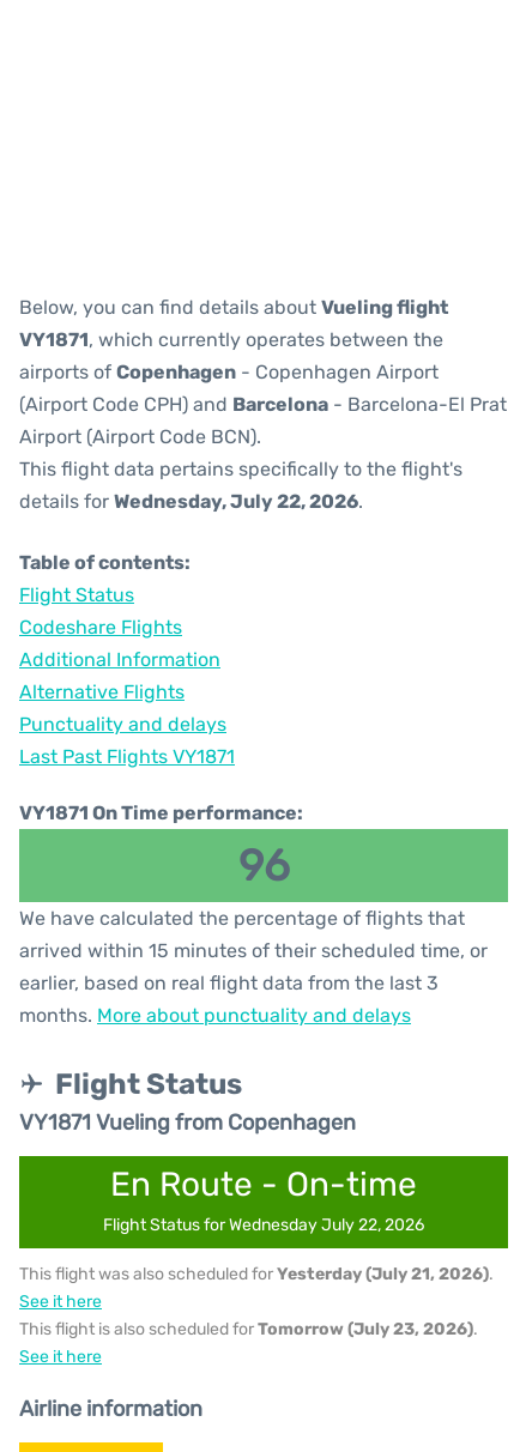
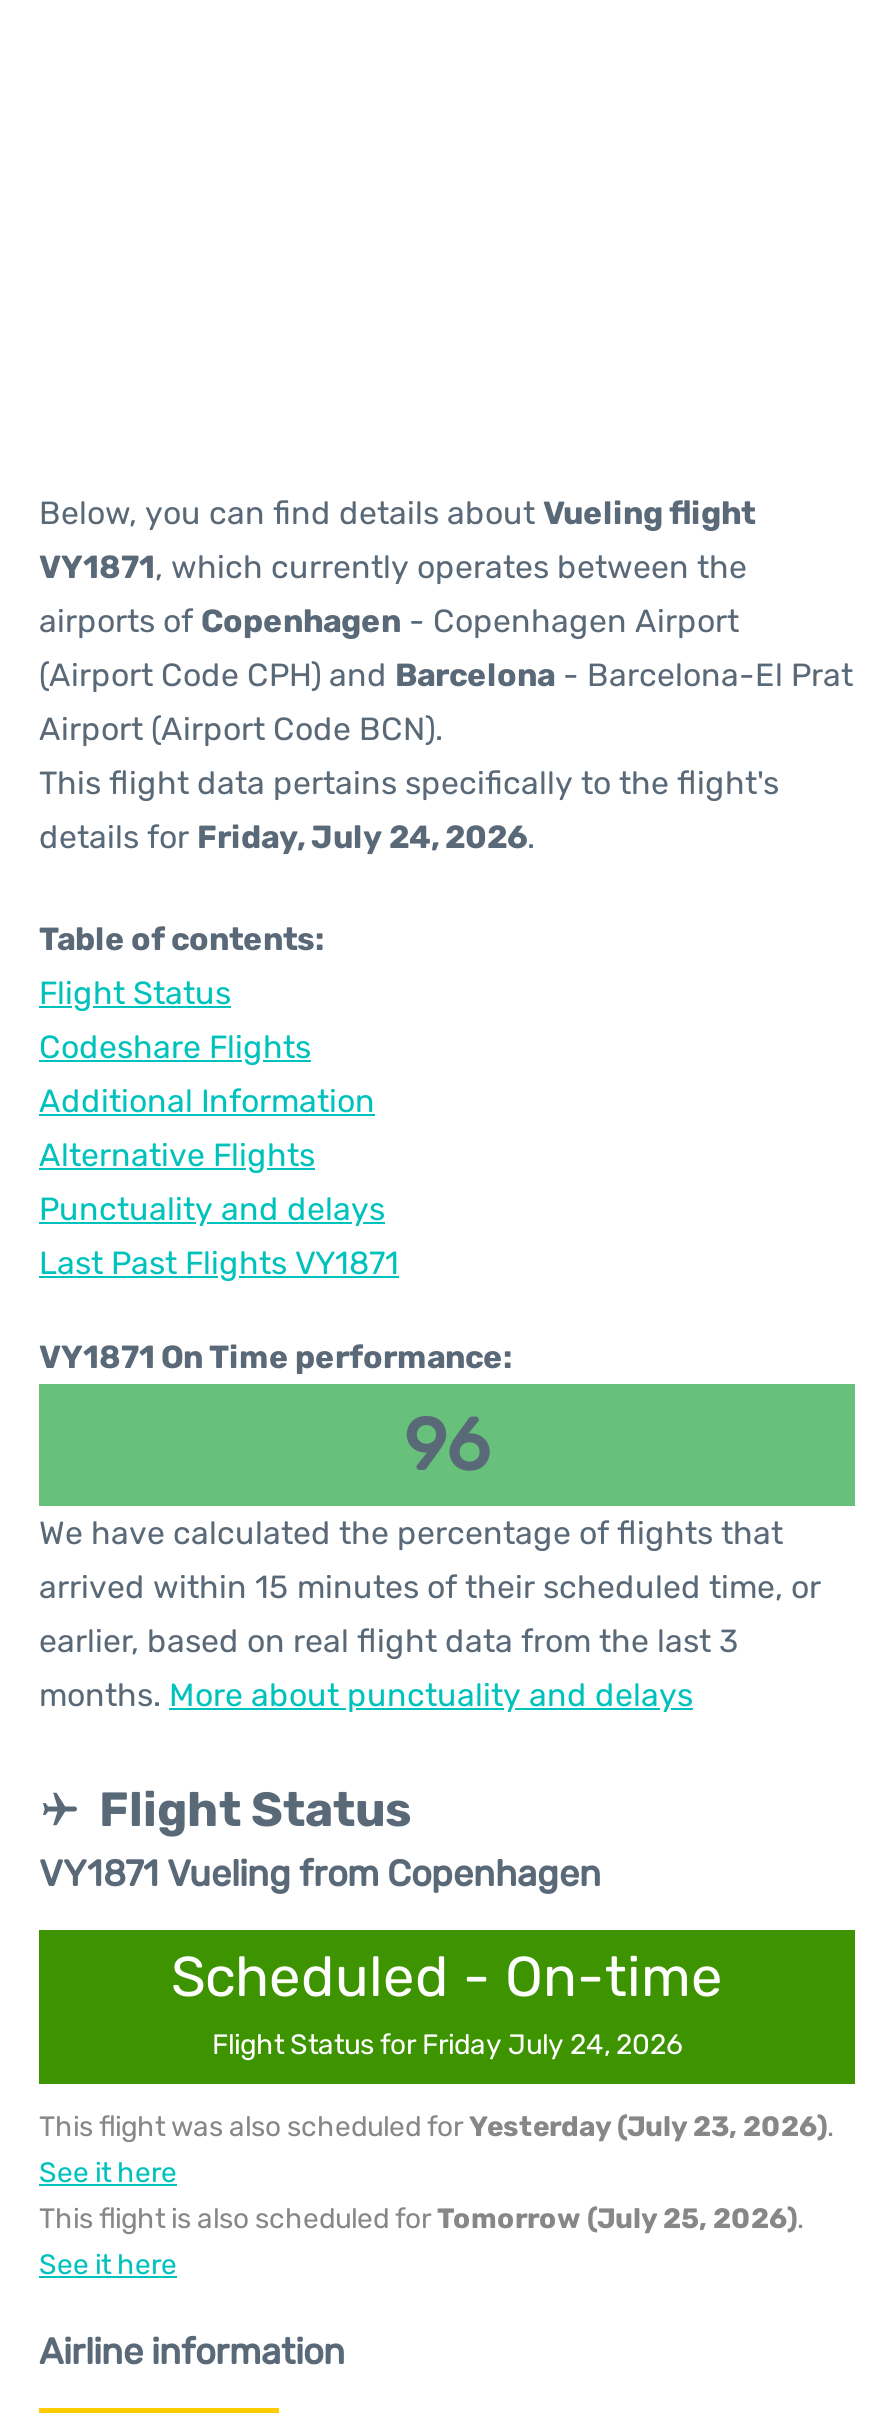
[19,490,363,513] details for Wednesday, July 22, 2026. -> [39,818,535,856] details for Friday, July 24, 2026.
[103,1164,424,1235] En Route - On-time | Flight Status for Wednesday July 22, 2026 -> [171,1944,723,2062] Scheduled - On-time | Flight Status for Friday July 24, 2026
[19,1264,494,1284] This flight was also scheduled for Yesterday (July 21, 2026). -> [39,2110,835,2144] This flight was also scheduled for Yesterday (July 23, 2026).
[19,1319,478,1339] This flight is also scheduled for Tomorrow (July 23, 2026). -> [39,2202,805,2236] This flight is also scheduled for Tomorrow (July 25, 2026).

